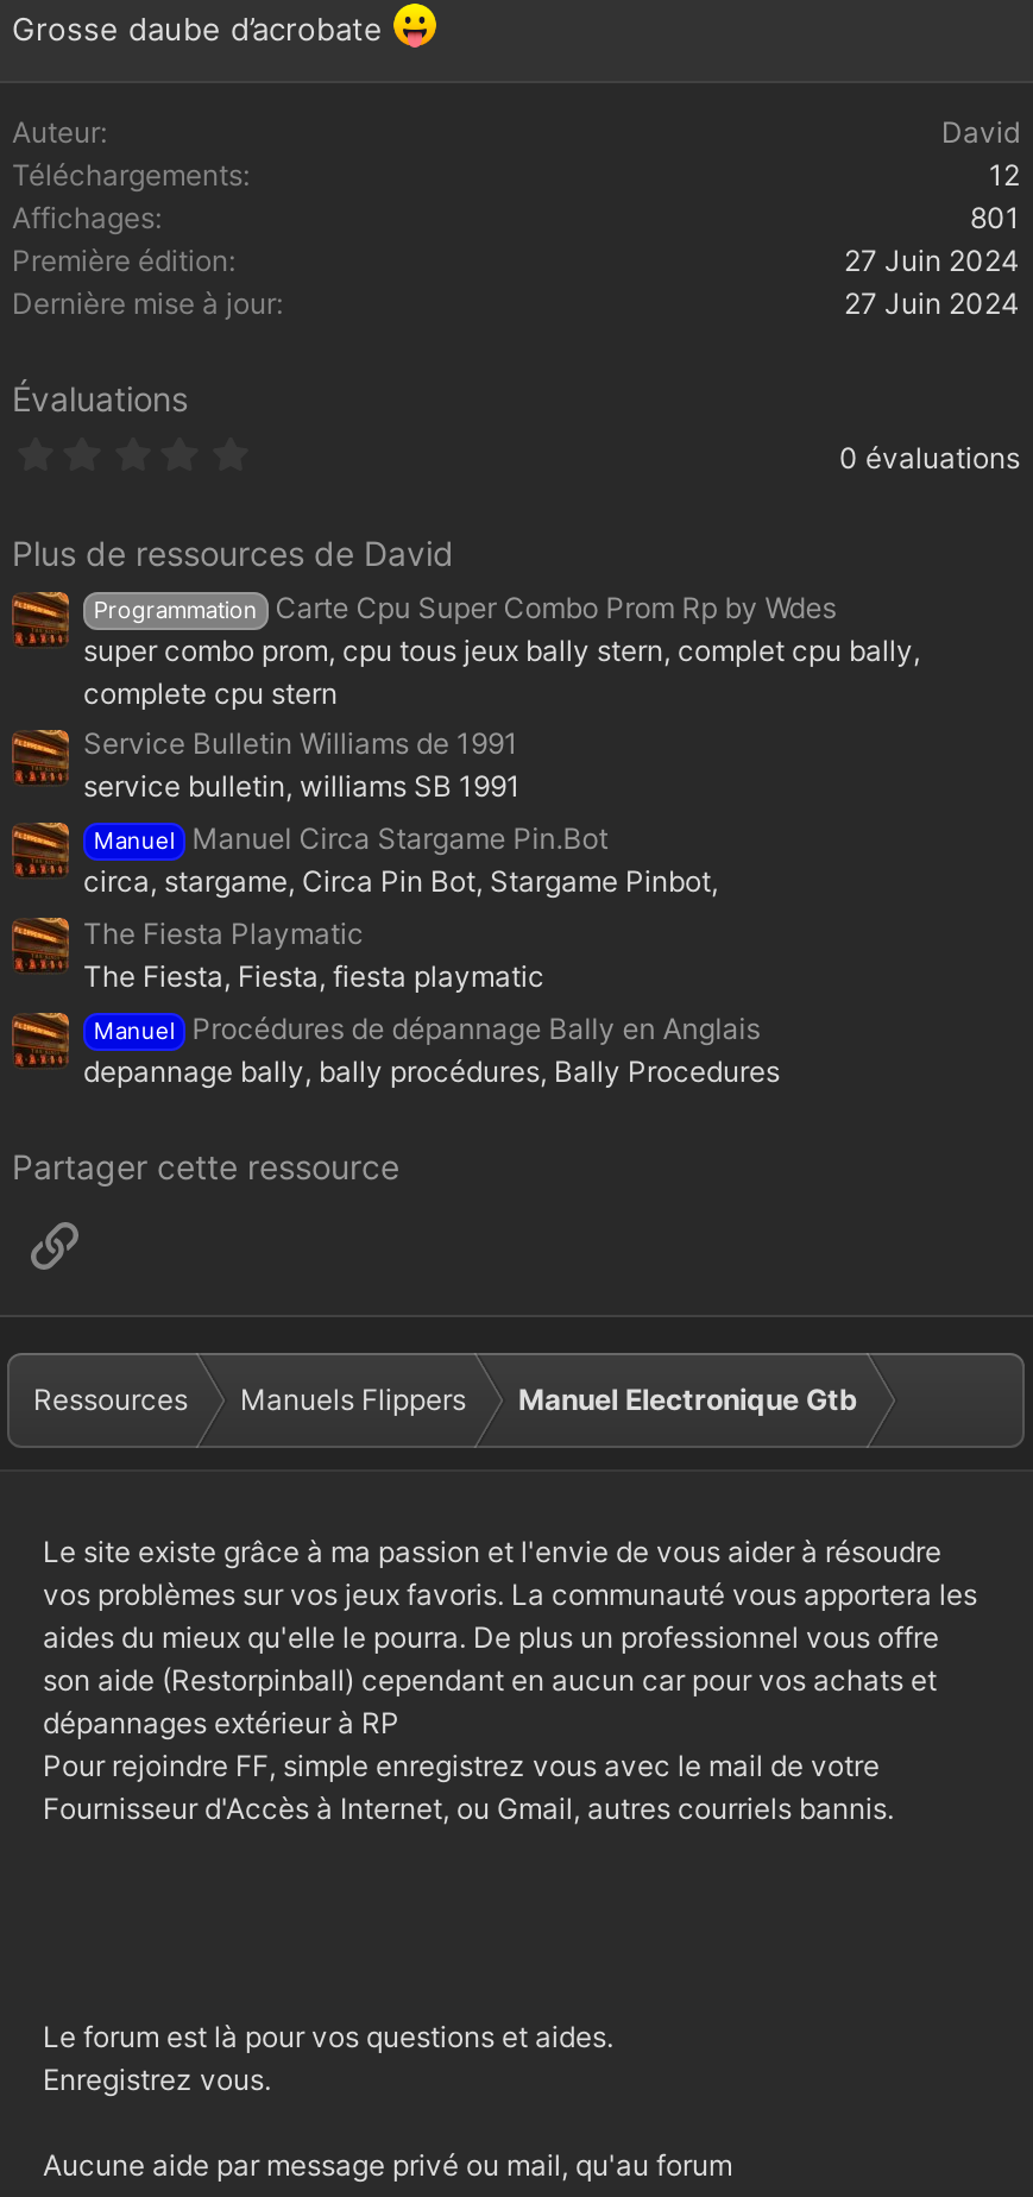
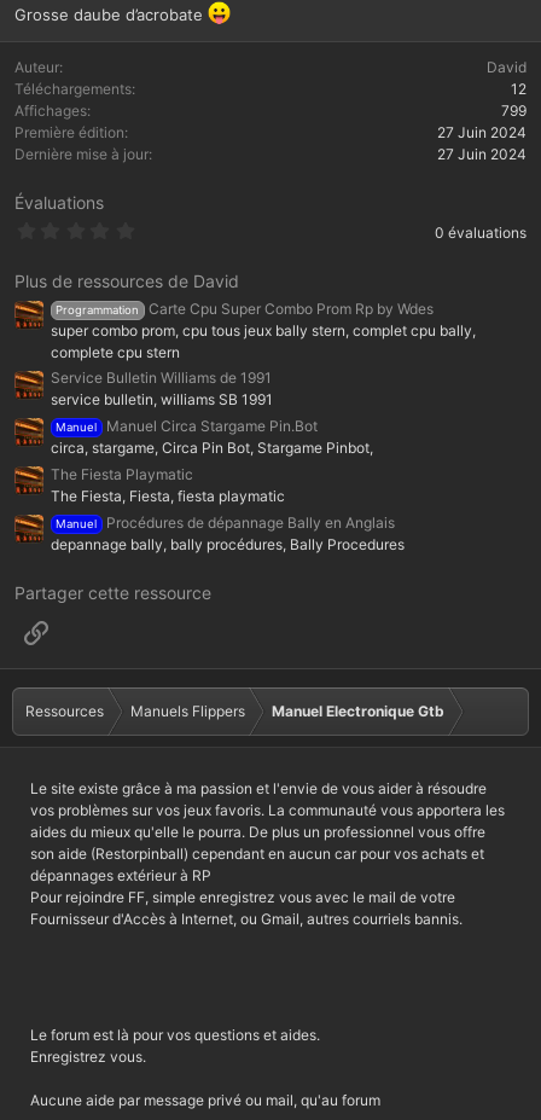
[970,199,1020,235] 801 -> [501,101,527,119] 799

